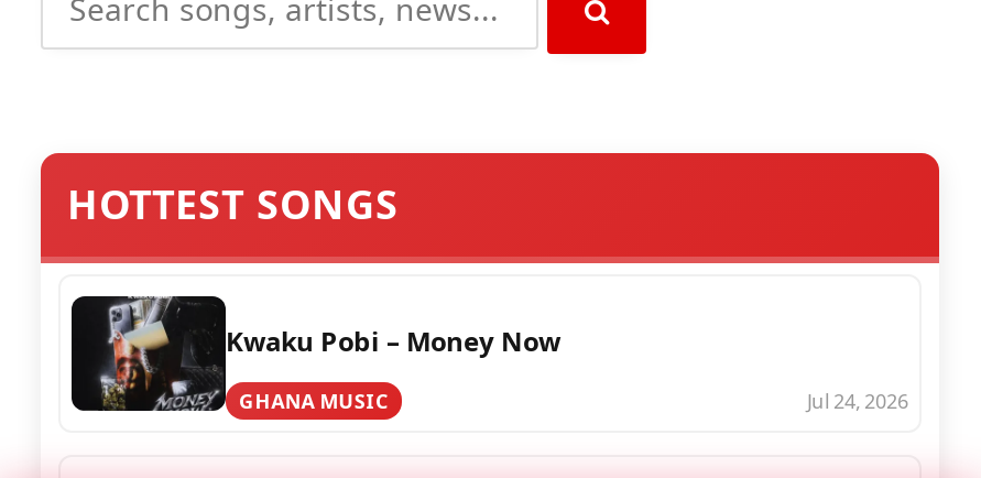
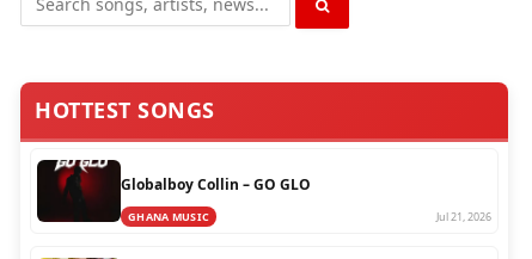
[85,295,560,412] [image] | Kwaku Pobi – Money Now -> [43,159,311,223] [image] | Globalboy Collin – GO GLO
[807,386,908,414] Jul 24, 2026 -> [436,209,491,225] Jul 21, 2026

